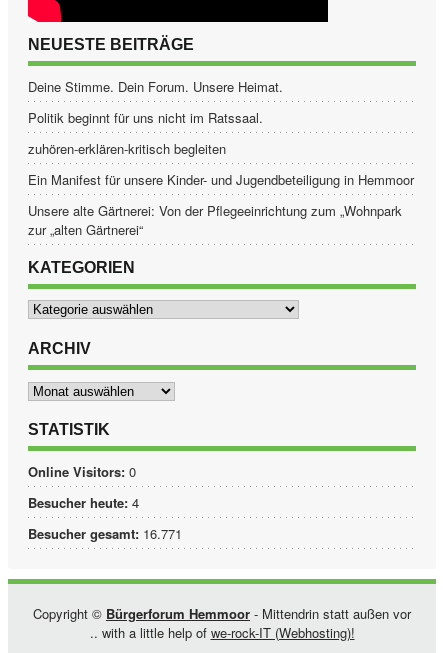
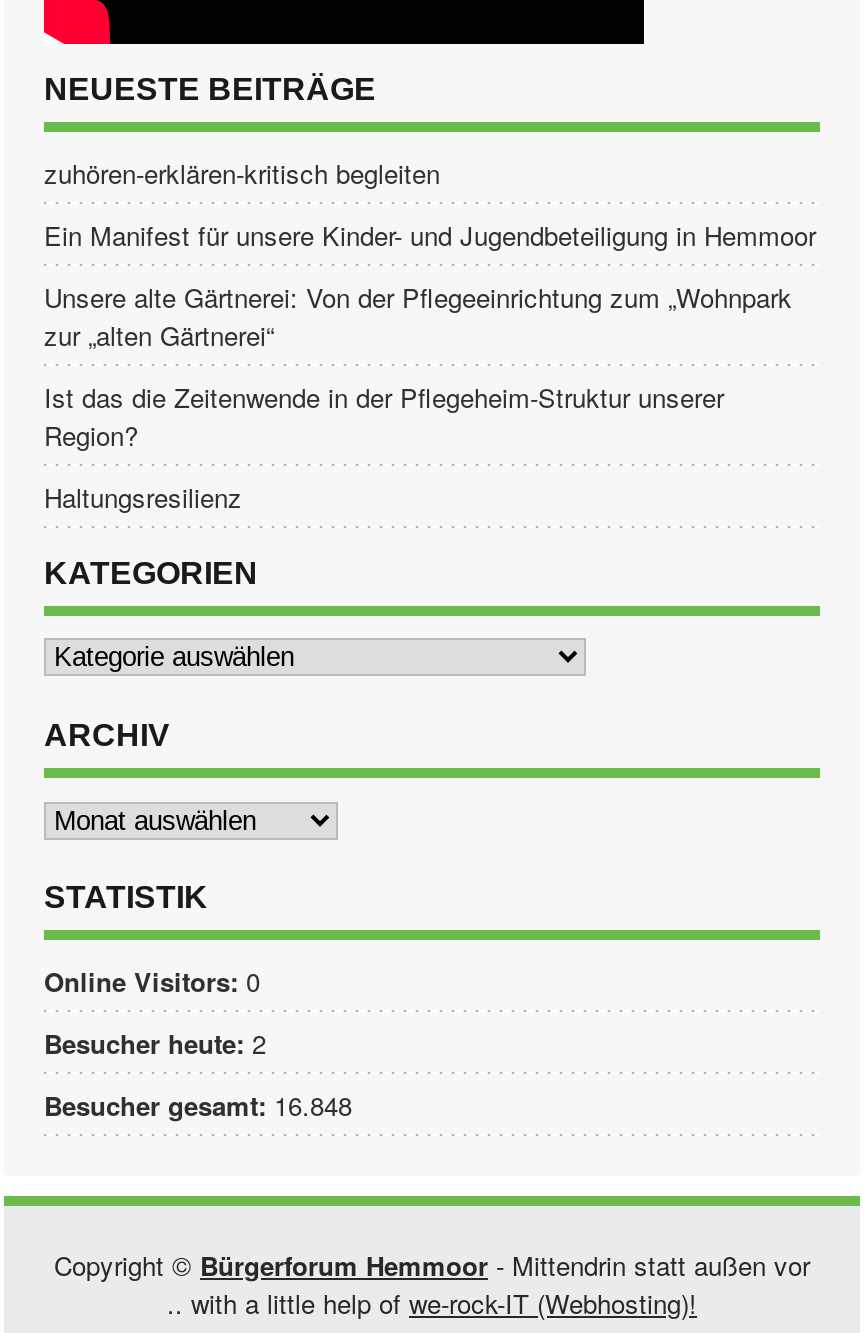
[28,76,283,126] Deine Stimme. Dein Forum. Unsere Heimat. | Politik beginnt für uns nicht im Ratssaal. -> none
moved [28,138,414,238] -> [44,153,816,353]: zuhören-erklären-kritisch begleiten | Ein Manifest für unsere Kinder- und Jugendbeteiligung in Hemmoor | Unsere alte Gärtnerei: Von der Pflegeeinrichtung zum „Wohnpark | zur „alten Gärtnerei“
none -> [44,377,724,515] Ist das die Zeitenwende in der Pflegeheim-Struktur unserer | Region? | Haltungsresilienz
[28,493,139,512] Besucher heute: 4 -> [44,1024,266,1062] Besucher heute: 2
[28,524,182,543] Besucher gesamt: 16.771 -> [44,1086,352,1124] Besucher gesamt: 16.848

